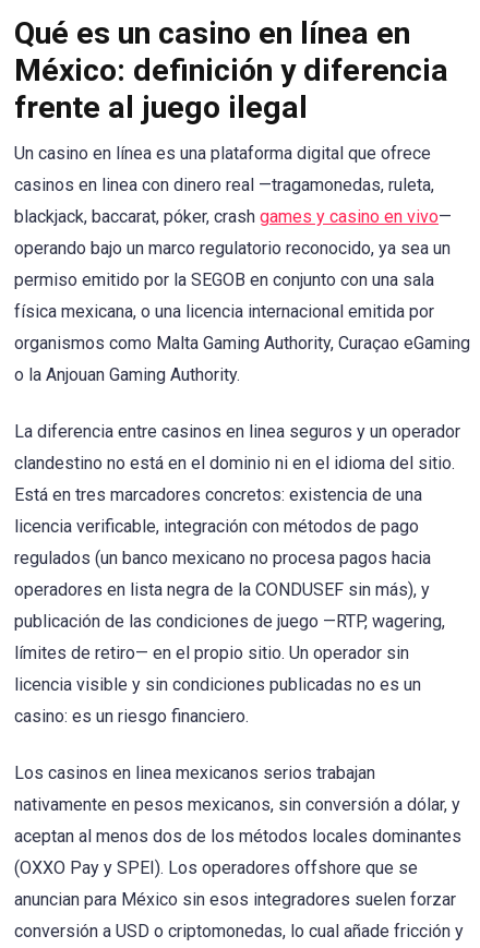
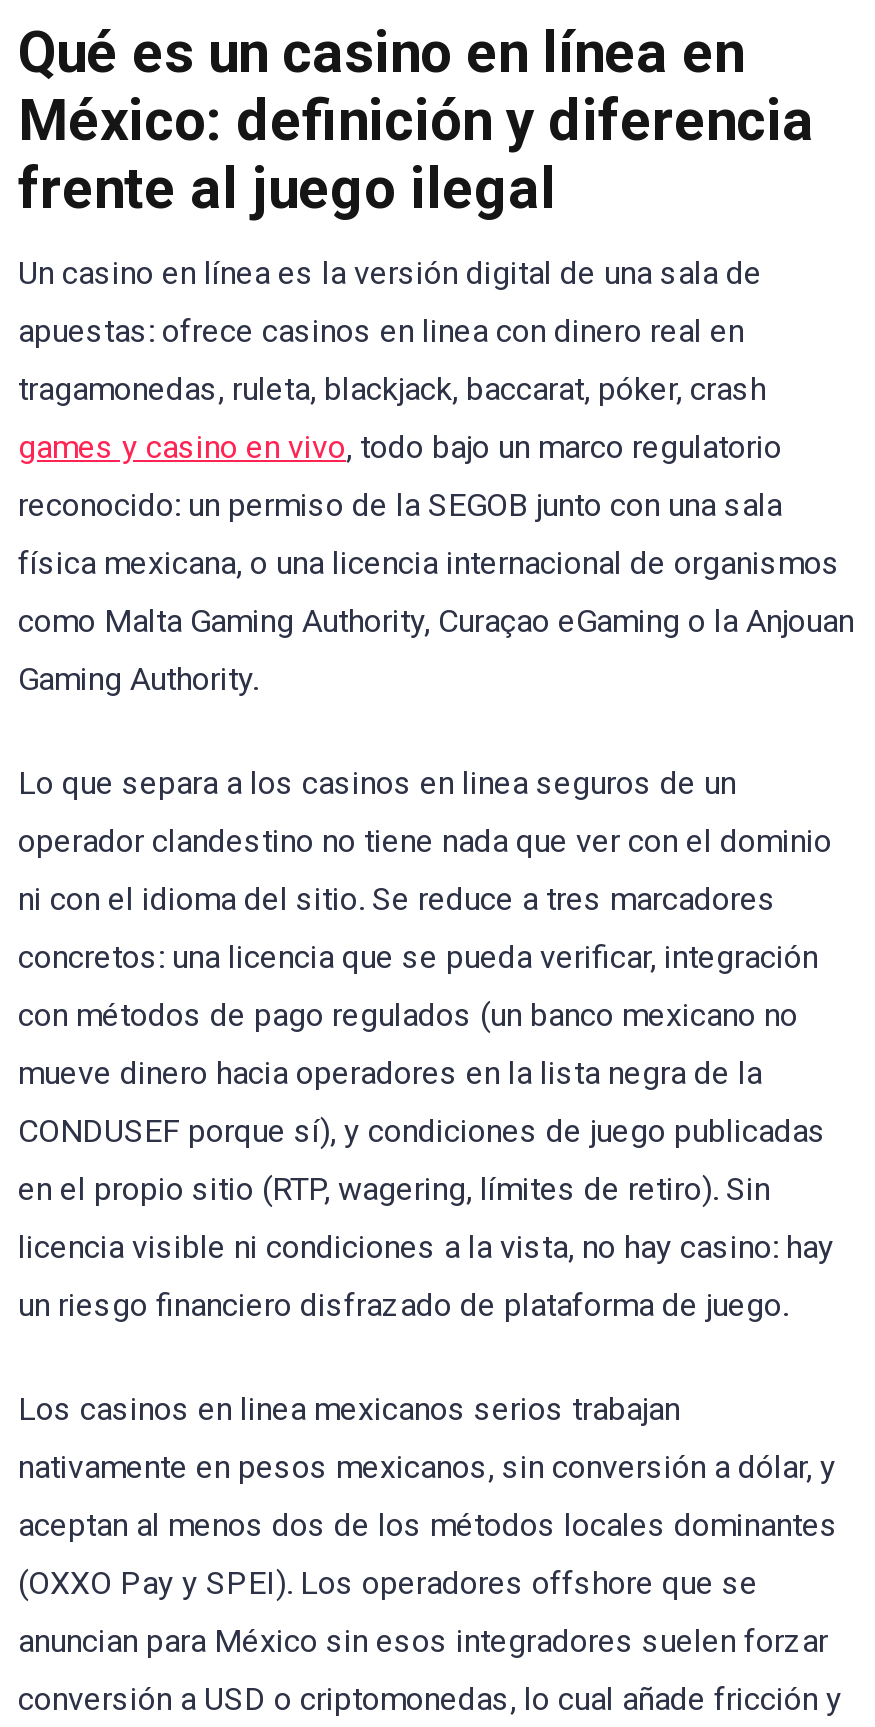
[14,143,431,163] Un casino en línea es una plataforma digital que ofrece -> [18,253,762,291] Un casino en línea es la versión digital de una sala de
[14,174,434,195] casinos en linea con dinero real —tragamonedas, ruleta, -> [18,311,744,349] apuestas: ofrece casinos en linea con dinero real en
[14,206,452,227] blackjack, baccarat, póker, crash games y casino en vivo— -> [18,369,766,407] tragamonedas, ruleta, blackjack, baccarat, póker, crash
[14,237,451,258] operando bajo un marco regulatorio reconocido, ya sea un -> [18,427,782,465] games y casino en vivo, todo bajo un marco regulatorio
[14,269,434,290] permiso emitido por la SEGOB en conjunto con una sala -> [18,485,782,523] reconocido: un permiso de la SEGOB junto con una sala
[14,301,434,321] física mexicana, o una licencia internacional emitida por -> [18,543,840,581] física mexicana, o una licencia internacional de organismos
[14,332,470,353] organismos como Malta Gaming Authority, Curaçao eGaming -> [18,601,854,639] como Malta Gaming Authority, Curaçao eGaming o la Anjouan
[14,364,240,385] o la Anjouan Gaming Authority. -> [18,659,258,697] Gaming Authority.
[14,421,460,442] La diferencia entre casinos en linea seguros y un operador -> [18,764,736,802] Lo que separa a los casinos en linea seguros de un
[14,453,455,473] clandestino no está en el dominio ni en el idioma del sitio. -> [18,822,832,860] operador clandestino no tiene nada que ver con el dominio
[14,484,422,505] Está en tres marcadores concretos: existencia de una -> [18,880,776,918] ni con el idioma del sitio. Se reduce a tres marcadores
[14,516,419,537] licencia verificable, integración con métodos de pago -> [18,938,818,976] concretos: una licencia que se pueda verificar, integración
[14,548,431,568] regulados (un banco mexicano no procesa pagos hacia -> [18,996,798,1034] con métodos de pago regulados (un banco mexicano no
[14,579,430,600] operadores en lista negra de la CONDUSEF sin más), y -> [18,1054,762,1092] mueve dinero hacia operadores en la lista negra de la
[14,611,445,632] publicación de las condiciones de juego —RTP, wagering, -> [18,1112,826,1150] CONDUSEF porque sí), y condiciones de juego publicadas
[14,642,409,663] límites de retiro— en el propio sitio. Un operador sin -> [18,1170,770,1208] en el propio sitio (RTP, wagering, límites de retiro). Sin
[14,674,421,695] licencia visible y sin condiciones publicadas no es un -> [18,1228,834,1266] licencia visible ni condiciones a la vista, no hay casino: hay
[14,706,249,726] casino: es un riesgo financiero. -> [18,1286,788,1324] un riesgo financiero disfrazado de plataforma de juego.

